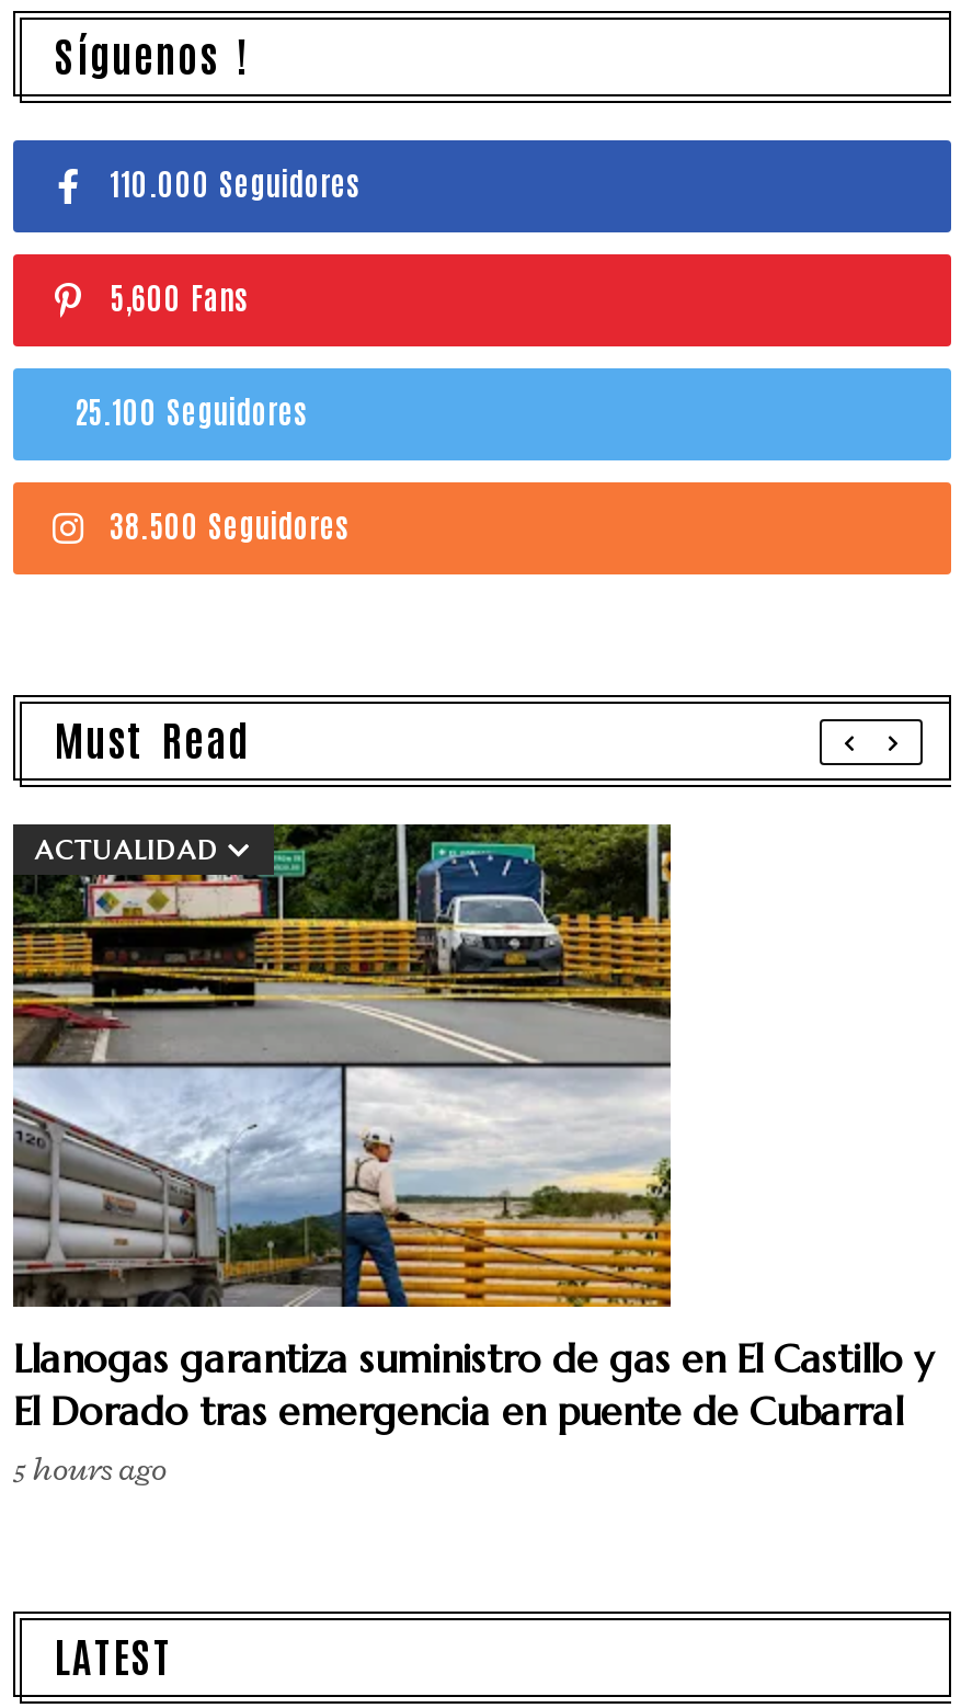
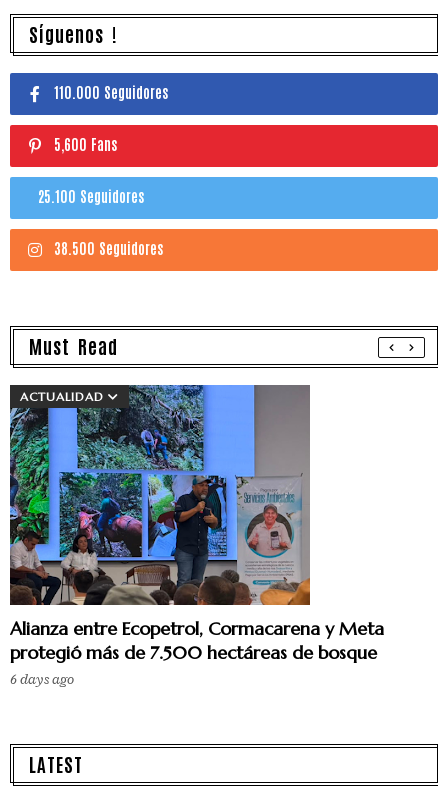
[11,822,934,1491] [image] | Llanogas garantiza suministro de gas en El Castillo y | El Dorado tras emergencia en puente de Cubarral | 5 hours ago -> [9,384,384,689] [image] | Alianza entre Ecopetrol, Cormacarena y Meta | protegió más de 7.500 hectáreas de bosque | 6 days ago

